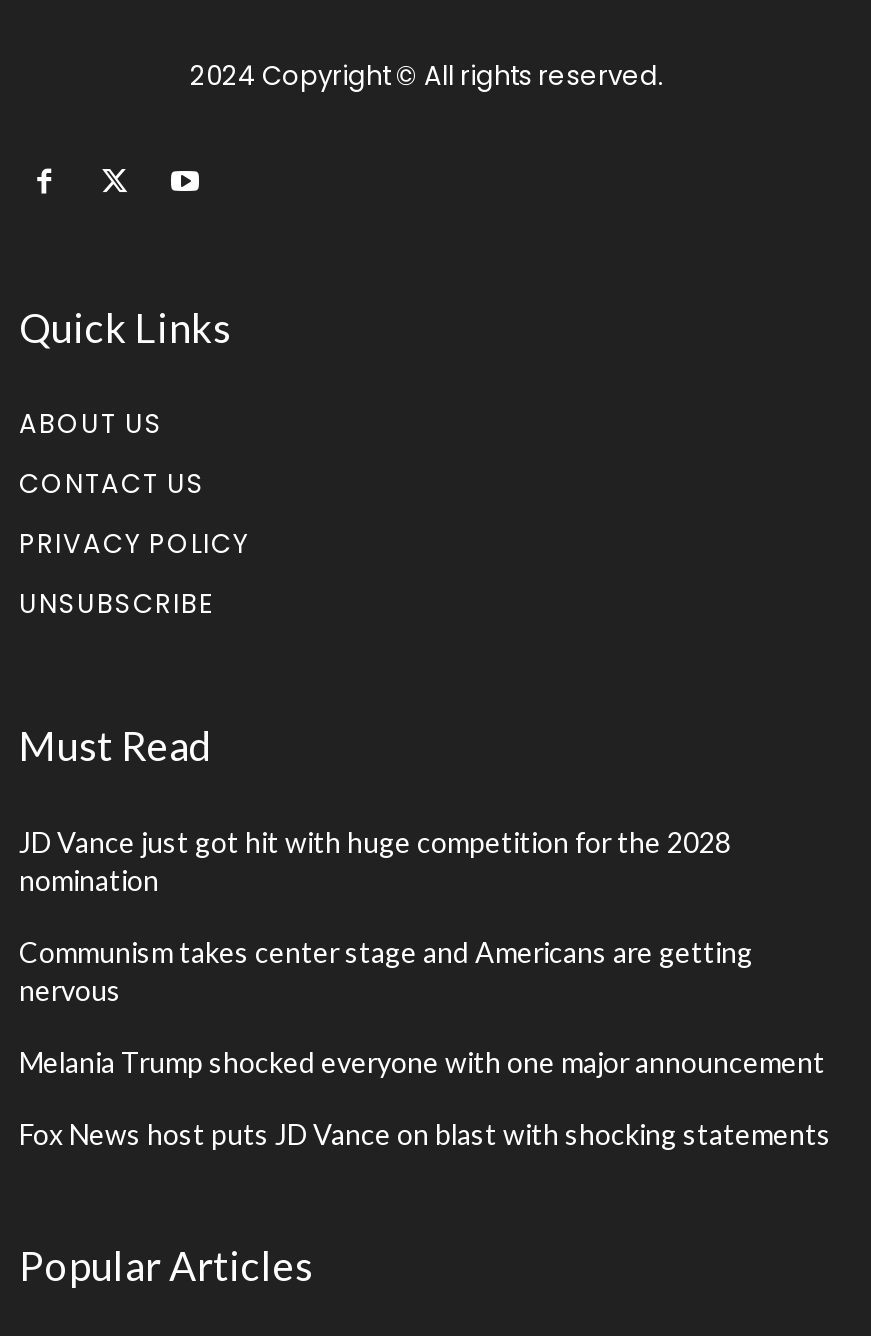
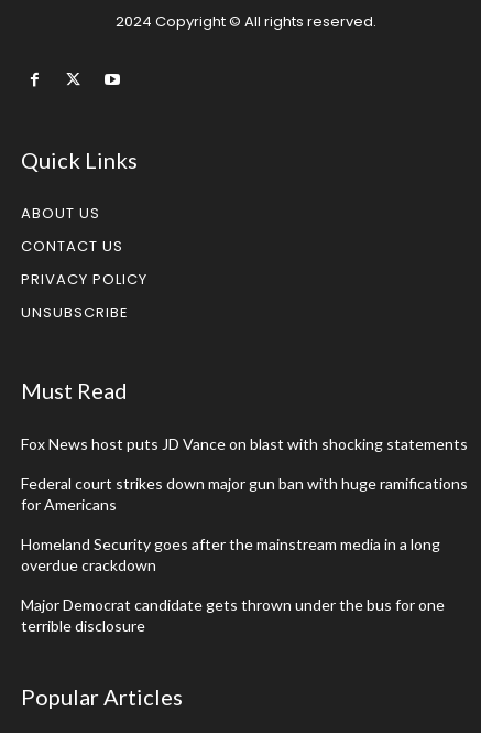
[19,825,825,1079] JD Vance just got hit with huge competition for the 2028 | nomination | Communism takes center stage and Americans are getting | nervous | Melania Trump shocked everyone with one major announcement -> none
moved [19,1117,831,1151] -> [21,434,468,453]: Fox News host puts JD Vance on blast with shocking statements
none -> [21,474,468,635] Federal court strikes down major gun ban with huge ramifications | for Americans | Homeland Security goes after the mainstream media in a long | overdue crackdown | Major Democrat candidate gets thrown under the bus for one | terrible disclosure

